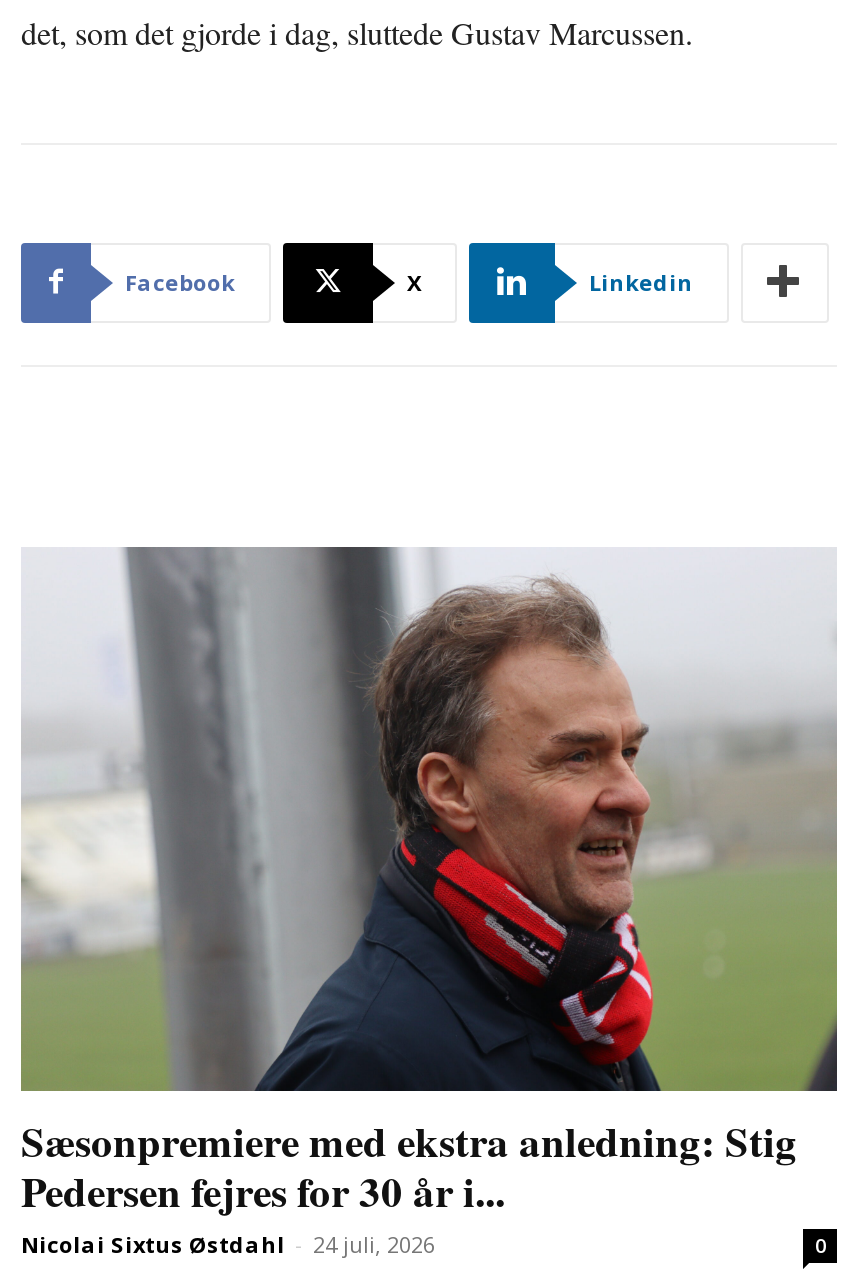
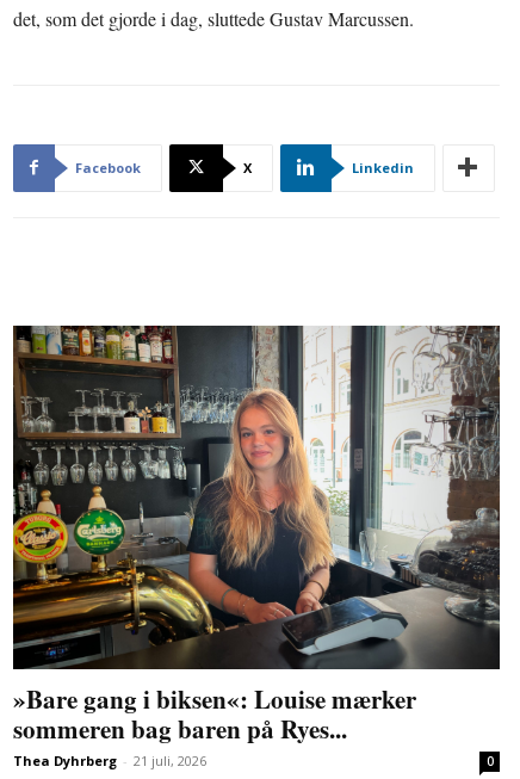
[19,546,839,1258] [image] | Sæsonpremiere med ekstra anledning: Stig | Pedersen fejres for 30 år i... | Nicolai Sixtus Østdahl - 24 juli, 2026 -> [12,324,501,770] [image] | »Bare gang i biksen«: Louise mærker | sommeren bag baren på Ryes... | Thea Dyhrberg - 21 juli, 2026

